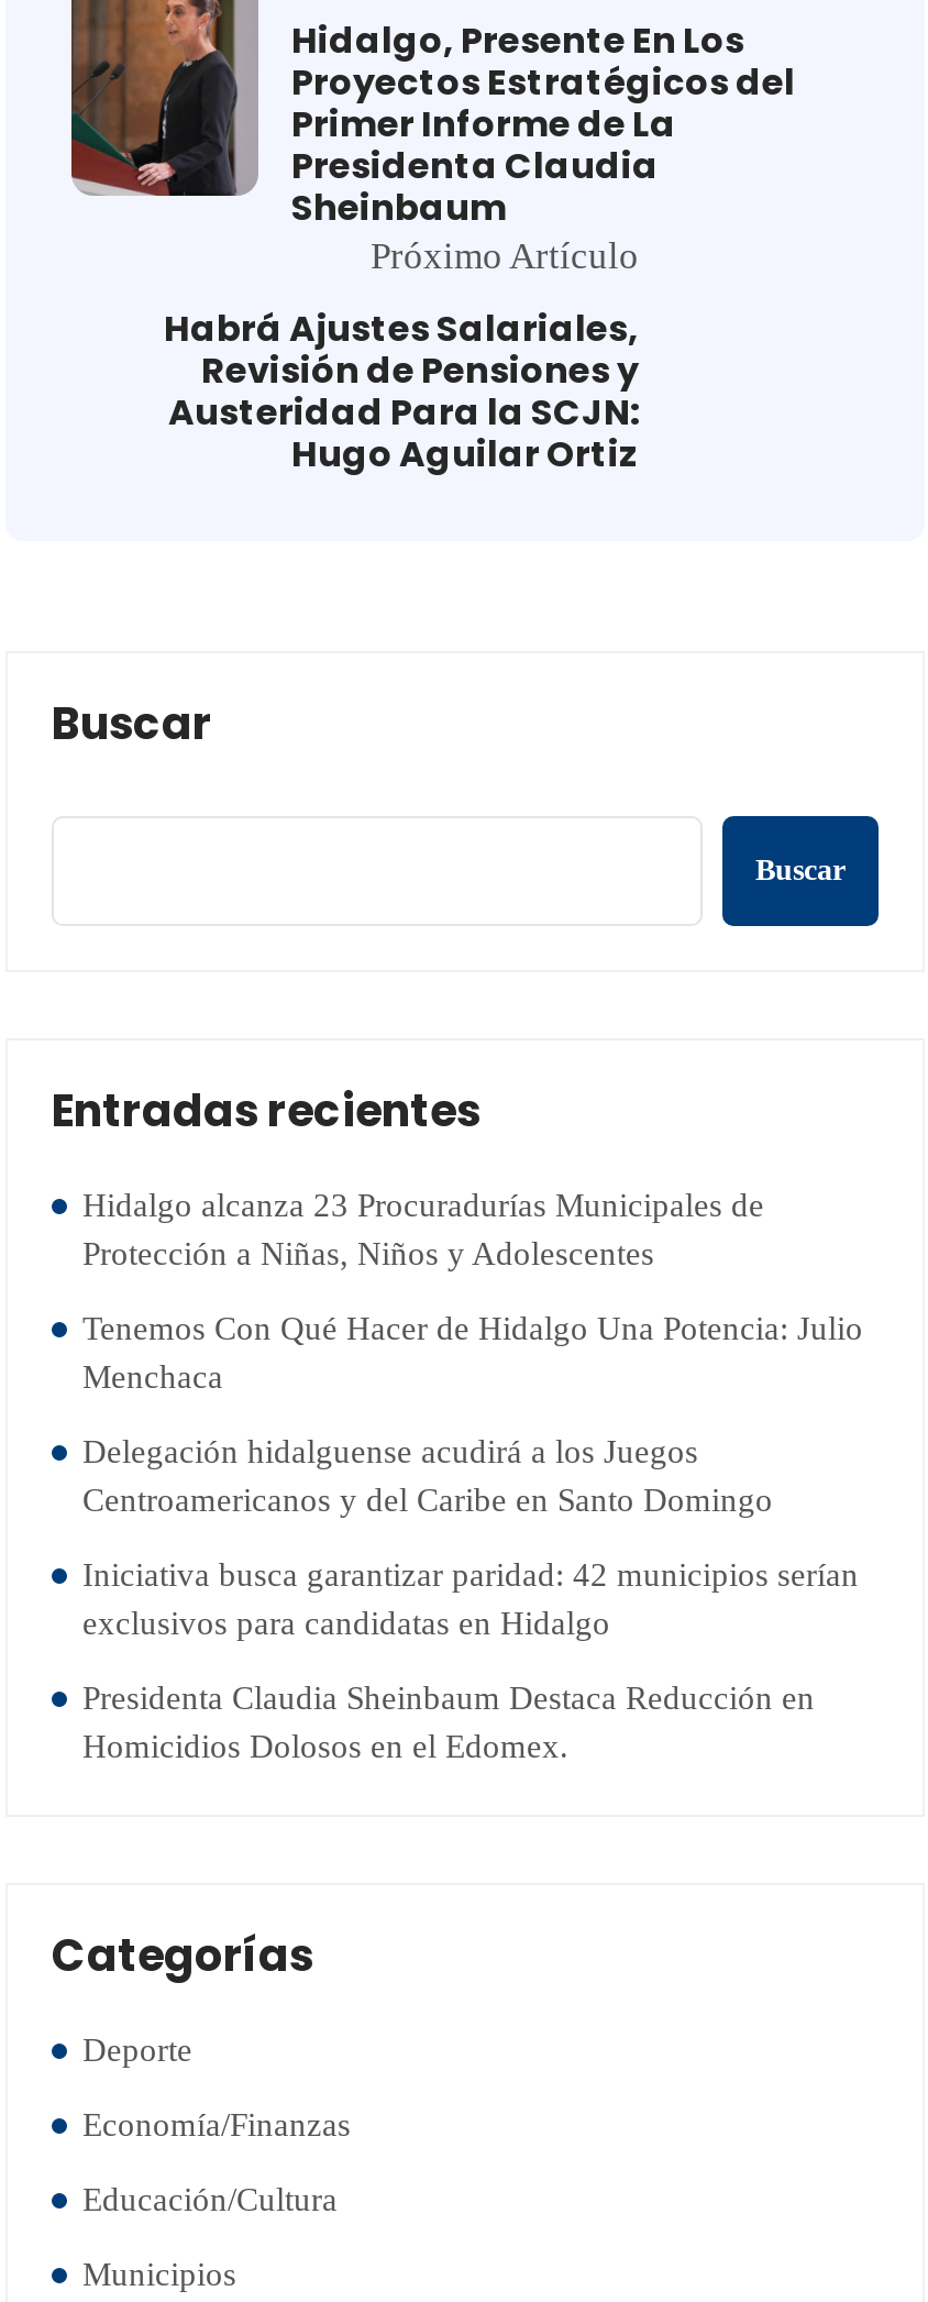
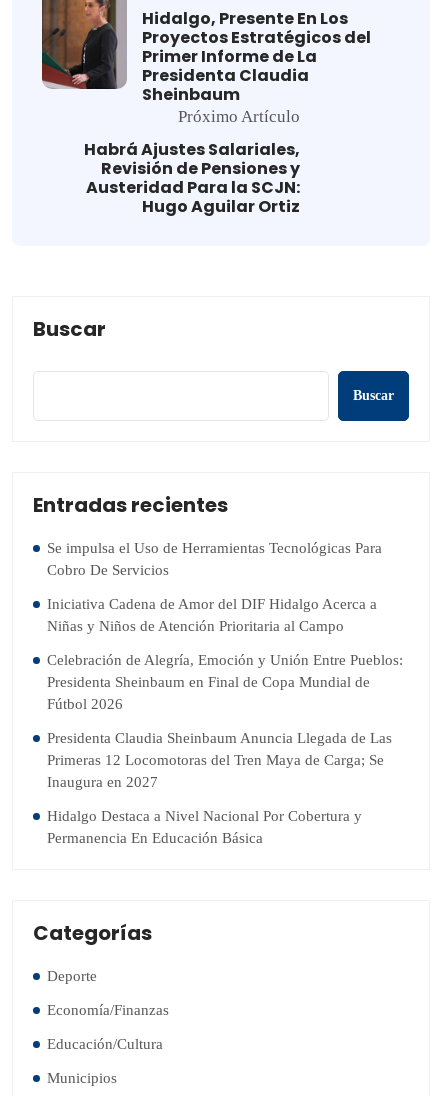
[82,1188,764,1272] Hidalgo alcanza 23 Procuradurías Municipales de | Protección a Niñas, Niños y Adolescentes -> [47,540,382,578] Se impulsa el Uso de Herramientas Tecnológicas Para | Cobro De Servicios
[82,1311,863,1395] Tenemos Con Qué Hacer de Hidalgo Una Potencia: Julio | Menchaca -> [47,596,377,634] Iniciativa Cadena de Amor del DIF Hidalgo Acerca a | Niñas y Niños de Atención Prioritaria al Campo
[82,1434,773,1518] Delegación hidalguense acudirá a los Juegos | Centroamericanos y del Caribe en Santo Domingo -> [47,652,403,712] Celebración de Alegría, Emoción y Unión Entre Pueblos: | Presidenta Sheinbaum en Final de Copa Mundial de | Fútbol 2026
[82,1558,859,1641] Iniciativa busca garantizar paridad: 42 municipios serían | exclusivos para candidatas en Hidalgo -> [47,730,392,790] Presidenta Claudia Sheinbaum Anuncia Llegada de Las | Primeras 12 Locomotoras del Tren Maya de Carga; Se | Inaugura en 2027
[82,1681,815,1764] Presidenta Claudia Sheinbaum Destaca Reducción en | Homicidios Dolosos en el Edomex. -> [47,808,362,846] Hidalgo Destaca a Nivel Nacional Por Cobertura y | Permanencia En Educación Básica

